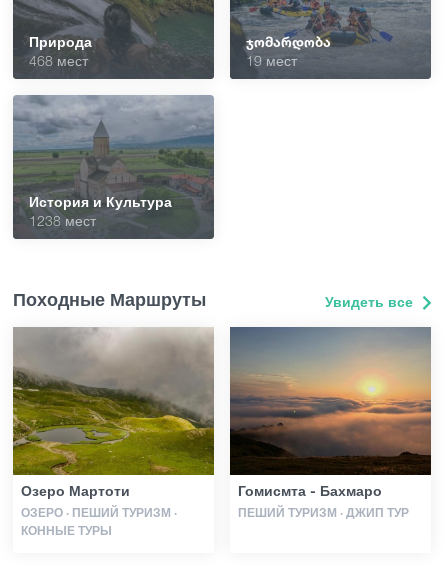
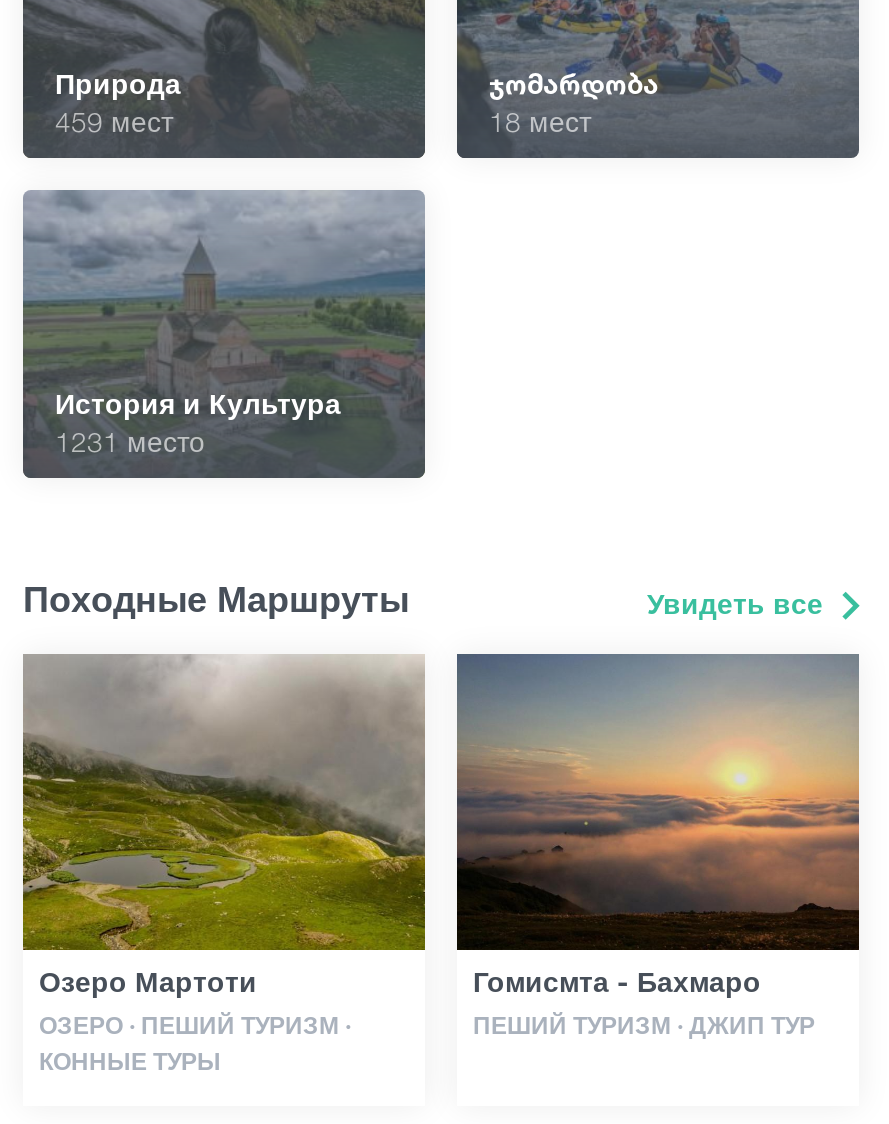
[29,52,88,69] 468 мест -> [55,104,173,138] 459 мест
[246,52,297,69] 19 мест -> [489,104,591,138] 18 мест
[29,211,96,228] 1238 мест -> [55,423,205,457] 1231 место

